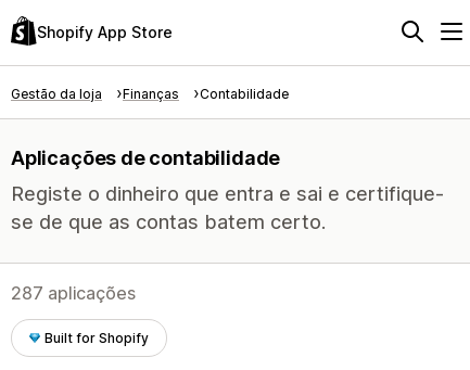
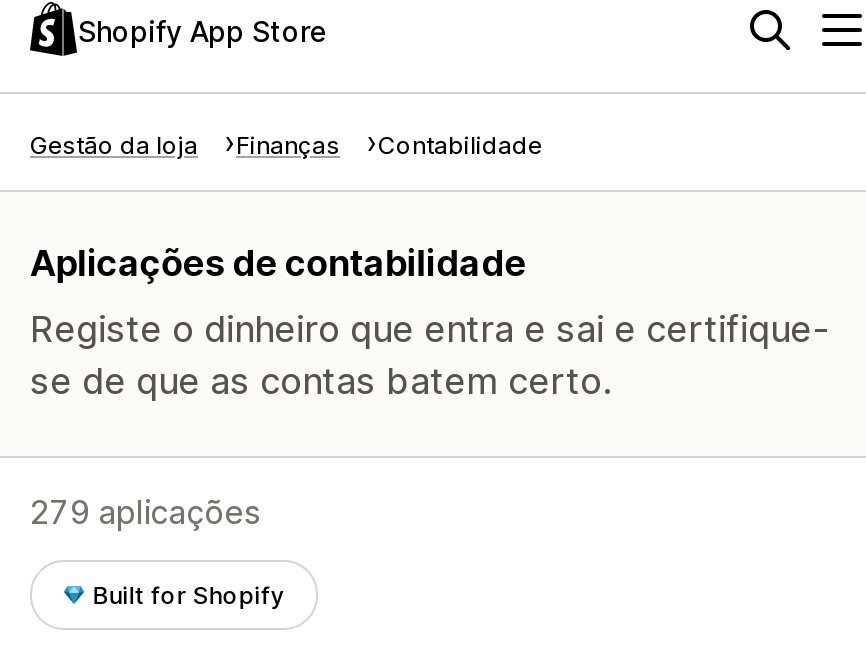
[11,282,136,304] 287 aplicações -> [30,492,260,532] 279 aplicações

